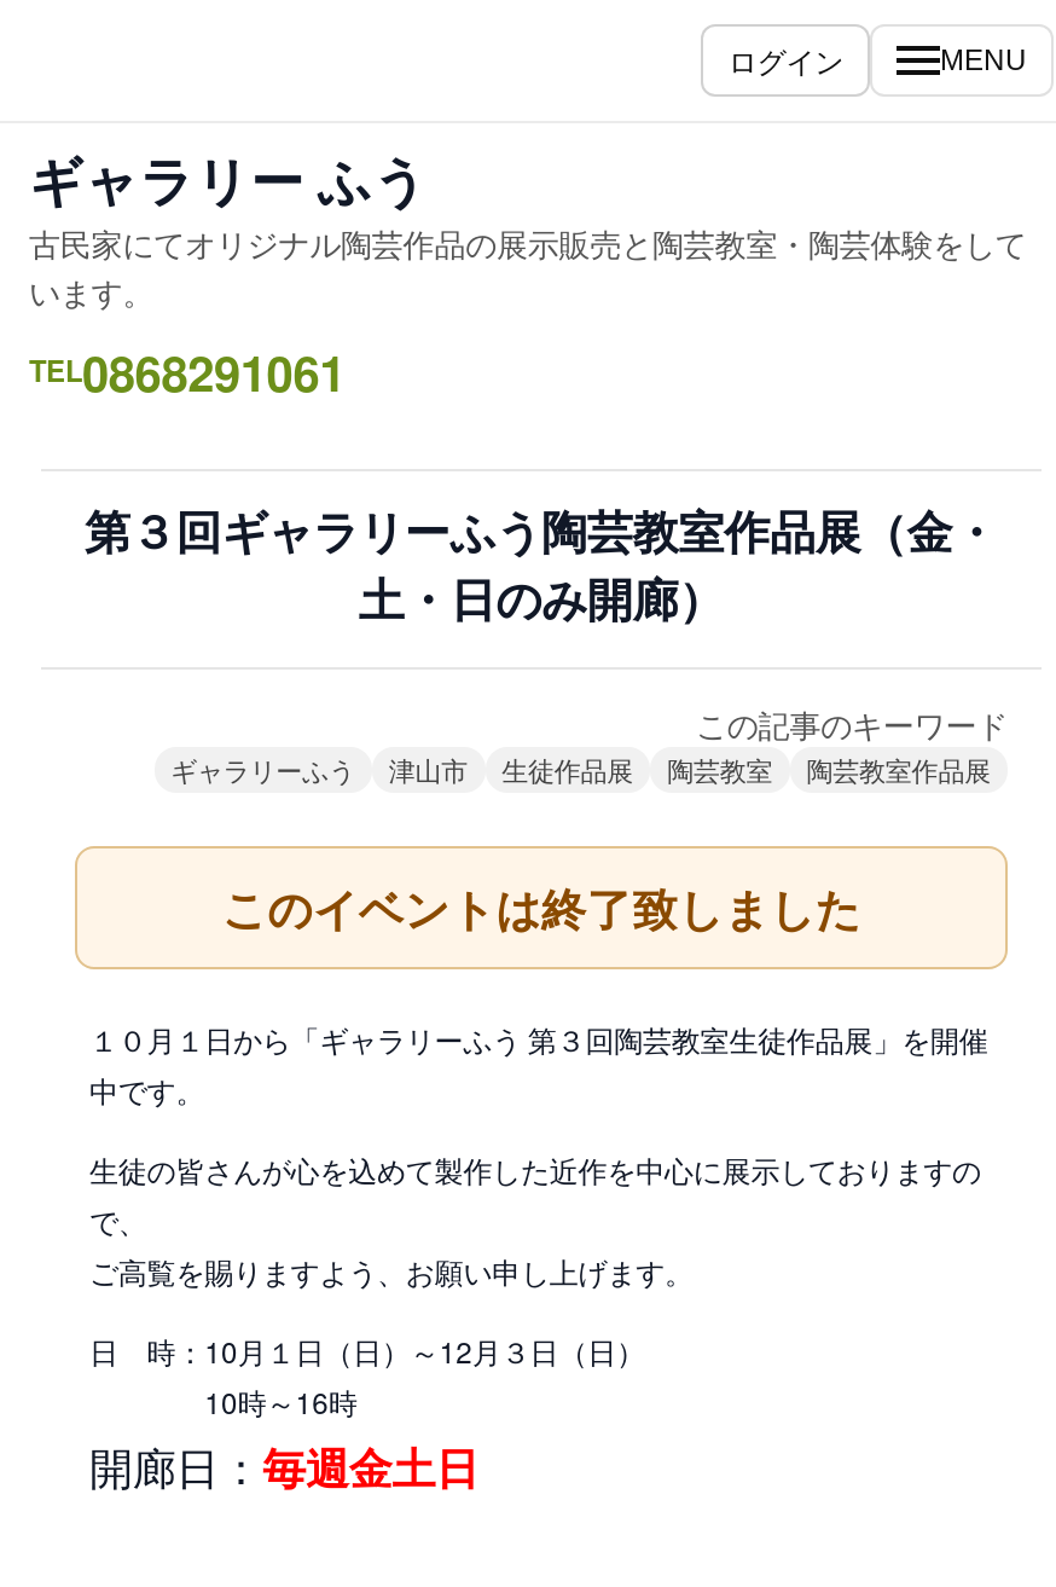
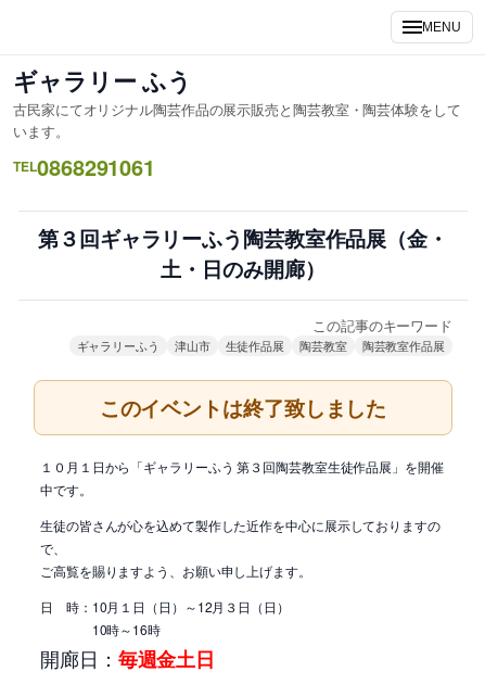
[728,39,843,80] ログイン -> none

